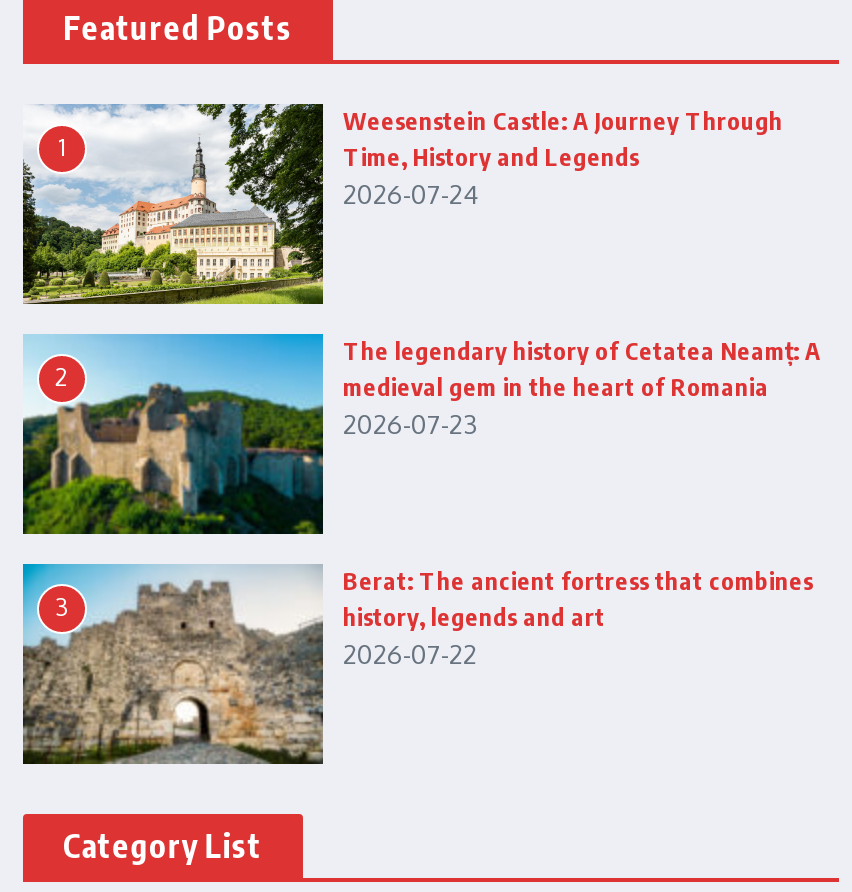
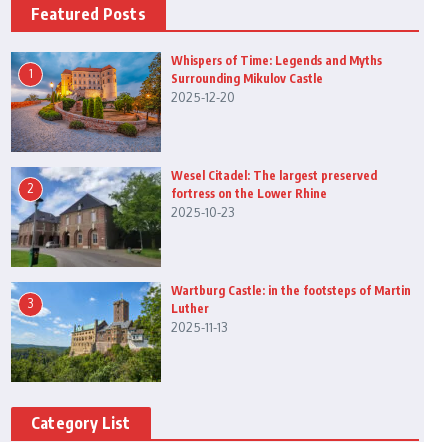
[21,102,783,306] [image] | Weesenstein Castle: A Journey Through | Time, History and Legends | 2026-07-24 -> [10,51,382,153] [image] | Whispers of Time: Legends and Myths | Surrounding Mikulov Castle | 2025-12-20
[21,332,821,536] [image] | The legendary history of Cetatea Neamț: A | medieval gem in the heart of Romania | 2026-07-23 -> [10,167,377,268] [image] | Wesel Citadel: The largest preserved | fortress on the Lower Rhine | 2025-10-23
[21,564,813,766] [image] | Berat: The ancient fortress that combines | history, legends and art | 2026-07-22 -> [11,282,411,383] [image] | Wartburg Castle: in the footsteps of Martin | Luther | 2025-11-13

